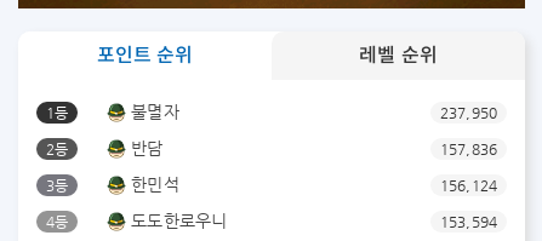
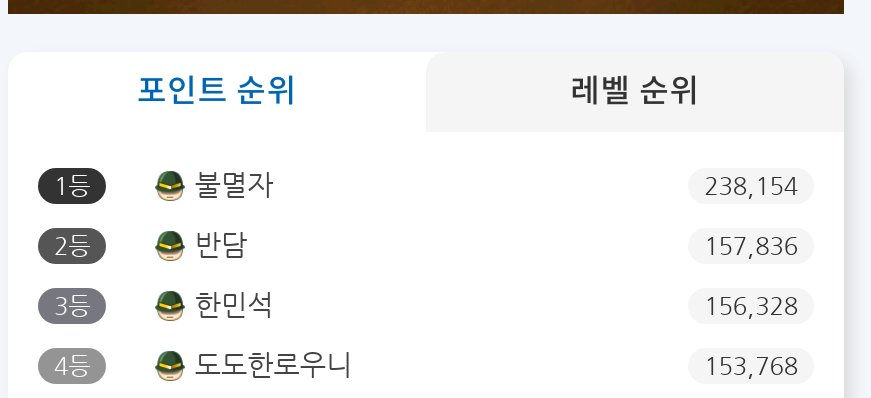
[440,104,497,120] 237,950 -> [704,171,798,199] 238,154
[440,176,497,193] 156,124 -> [704,291,798,319] 156,328
[440,213,497,229] 153,594 -> [704,351,798,379] 153,768

